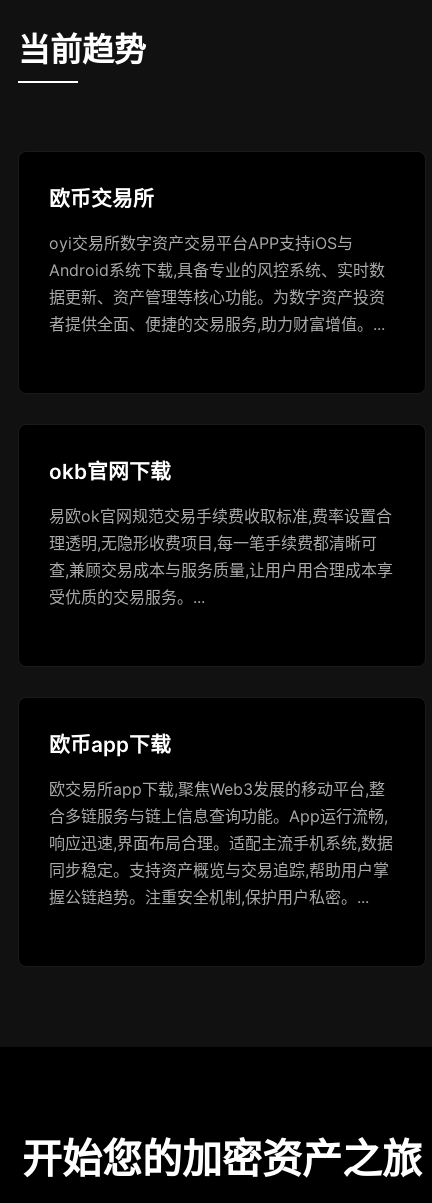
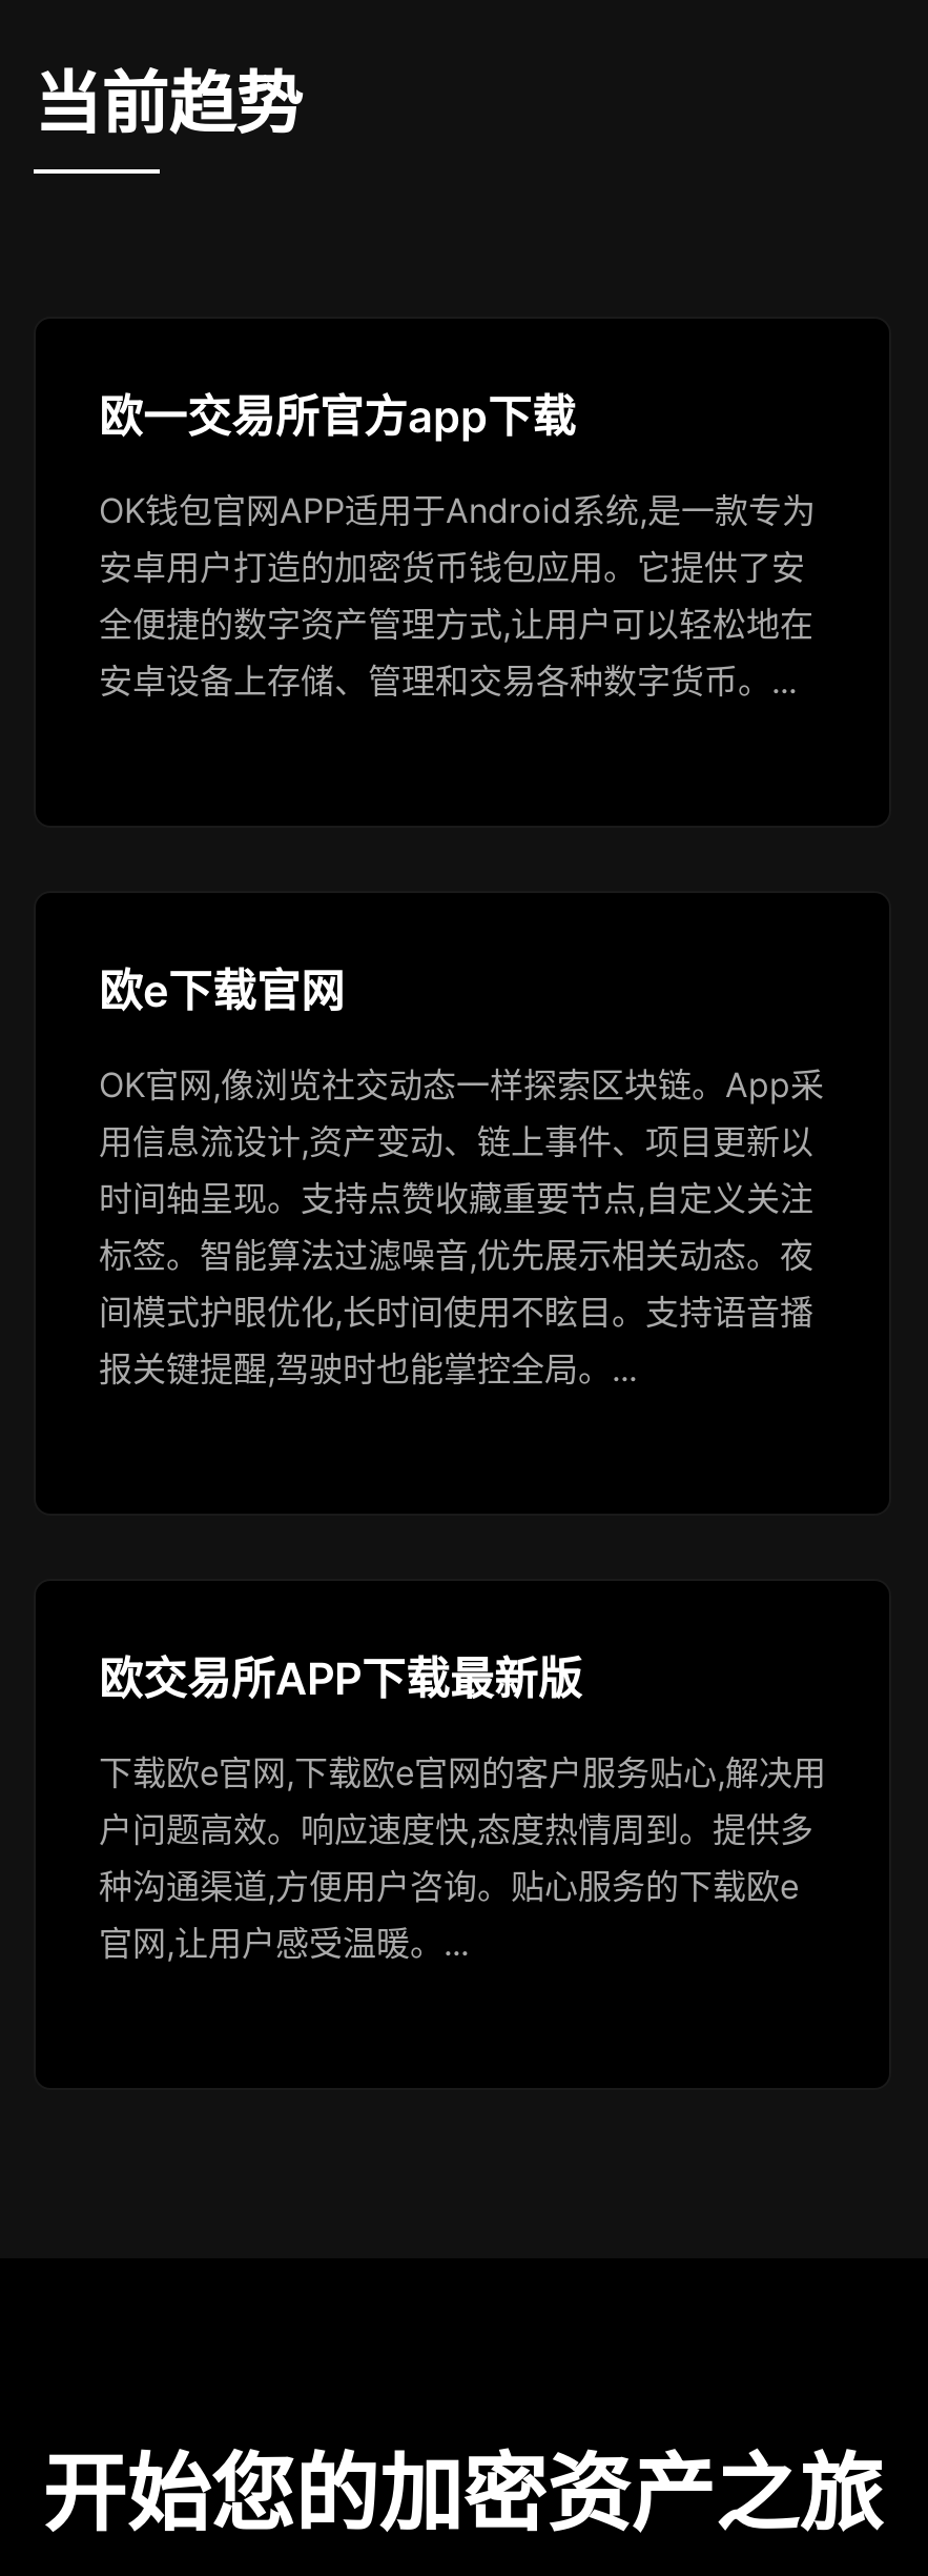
[49,186,154,211] 欧币交易所 -> [99,391,576,443] 欧一交易所官方app下载
[49,233,385,334] oyi交易所数字资产交易平台APP支持iOS与 | Android系统下载,具备专业的风控系统、实时数 | 据更新、资产管理等核心功能。为数字资产投资 | 者提供全面、便捷的交易服务,助力财富增值。... -> [99,490,816,702] OK钱包官网APP适用于Android系统,是一款专为 | 安卓用户打造的加密货币钱包应用。它提供了安 | 全便捷的数字资产管理方式,让用户可以轻松地在 | 安卓设备上存储、管理和交易各种数字货币。...
[49,459,171,484] okb官网下载 -> [99,965,345,1018] 欧e下载官网
[49,506,393,607] 易欧ok官网规范交易手续费收取标准,费率设置合 | 理透明,无隐形收费项目,每一笔手续费都清晰可 | 查,兼顾交易成本与服务质量,让用户用合理成本享 | 受优质的交易服务。... -> [99,1064,824,1390] OK官网,像浏览社交动态一样探索区块链。App采 | 用信息流设计,资产变动、链上事件、项目更新以 | 时间轴呈现。支持点赞收藏重要节点,自定义关注 | 标签。智能算法过滤噪音,优先展示相关动态。夜 | 间模式护眼优化,长时间使用不眩目。支持语音播 | 报关键提醒,驾驶时也能掌控全局。...
[49,732,171,757] 欧币app下载 -> [99,1653,582,1705] 欧交易所APP下载最新版
[49,779,393,907] 欧交易所app下载,聚焦Web3发展的移动平台,整 | 合多链服务与链上信息查询功能。App运行流畅, | 响应迅速,界面布局合理。适配主流手机系统,数据 | 同步稳定。支持资产概览与交易追踪,帮助用户掌 | 握公链趋势。注重安全机制,保护用户私密。... -> [99,1752,826,1964] 下载欧e官网,下载欧e官网的客户服务贴心,解决用 | 户问题高效。响应速度快,态度热情周到。提供多 | 种沟通渠道,方便用户咨询。贴心服务的下载欧e | 官网,让用户感受温暖。...

